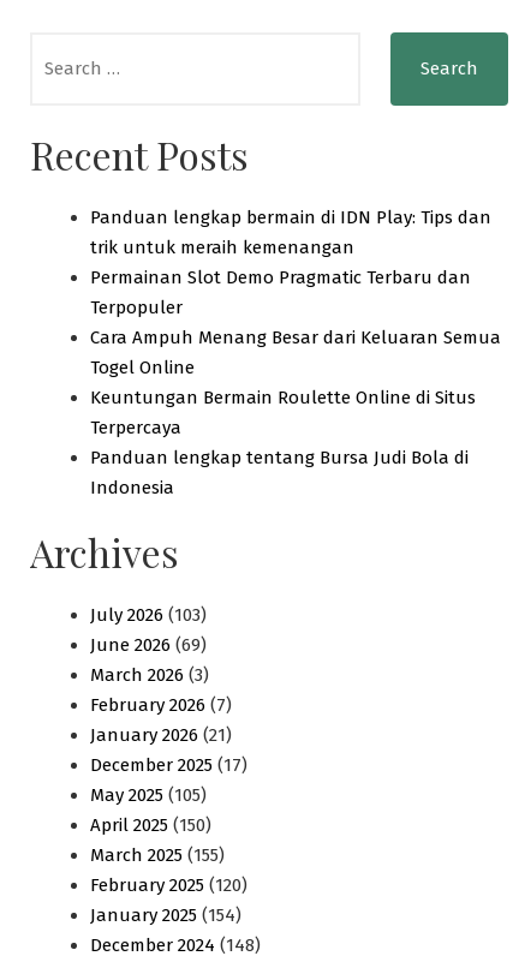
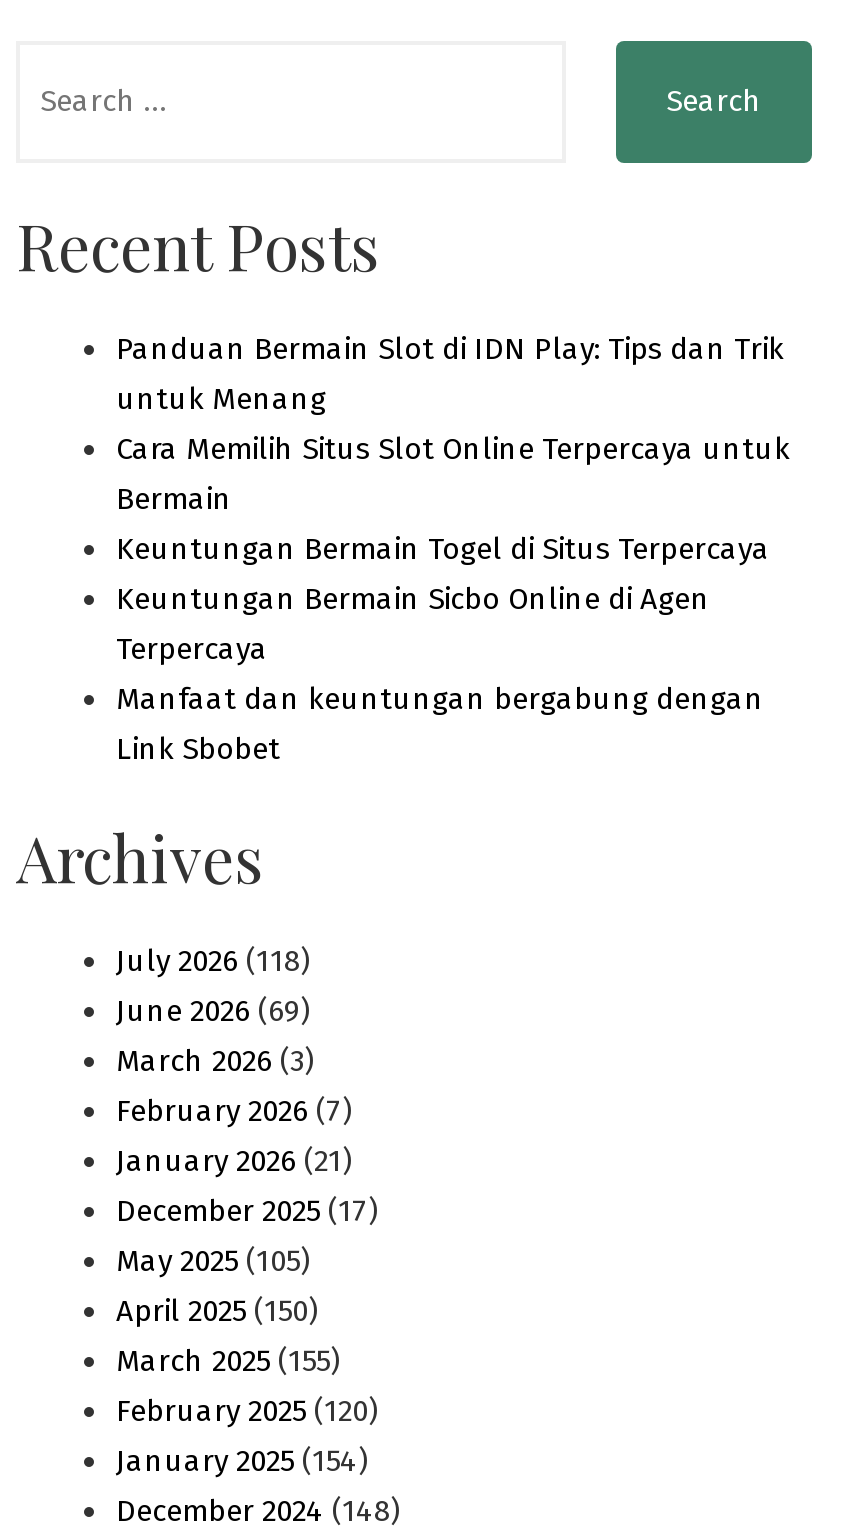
[90,206,501,408] Panduan lengkap bermain di IDN Play: Tips dan | trik untuk meraih kemenangan | Permainan Slot Demo Pragmatic Terbaru dan | Terpopuler | Cara Ampuh Menang Besar dari Keluaran Semua | Togel Online | Keuntungan Bermain Roulette Online di Situs -> [116,330,790,616] Panduan Bermain Slot di IDN Play: Tips dan Trik | untuk Menang | Cara Memilih Situs Slot Online Terpercaya untuk | Bermain | Keuntungan Bermain Togel di Situs Terpercaya | Keuntungan Bermain Sicbo Online di Agen
[90,446,469,498] Panduan lengkap tentang Bursa Judi Bola di | Indonesia -> [116,680,764,766] Manfaat dan keuntungan bergabung dengan | Link Sbobet
[90,604,207,625] July 2026 (103) -> [116,942,310,978] July 2026 (118)

